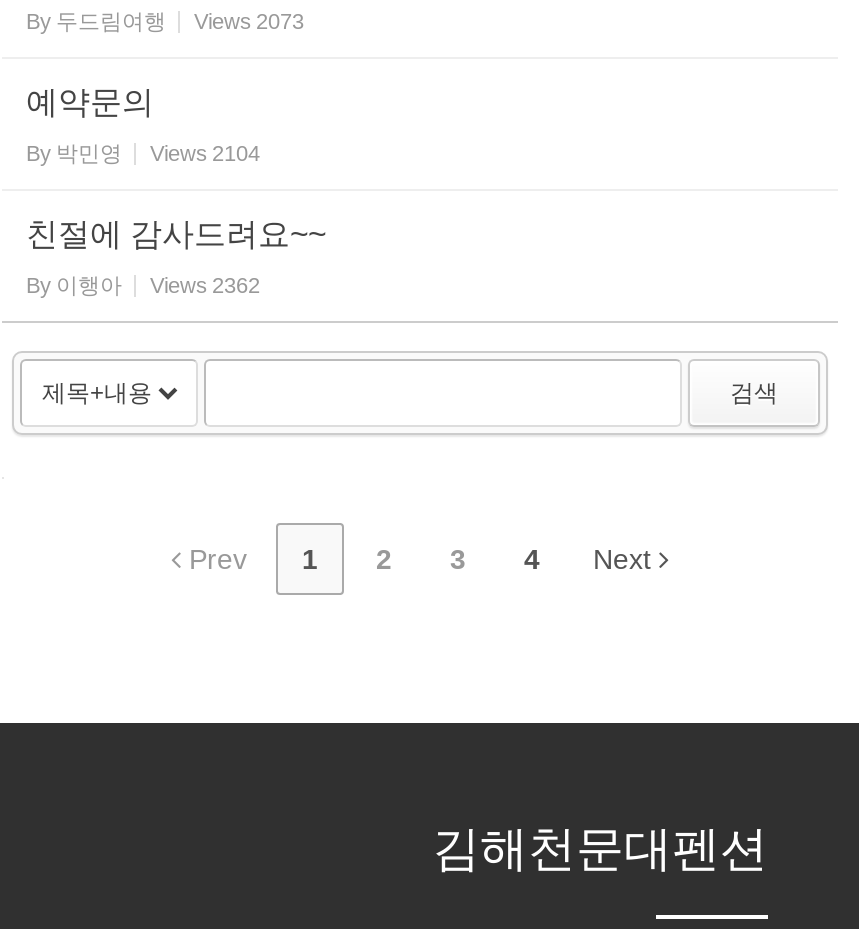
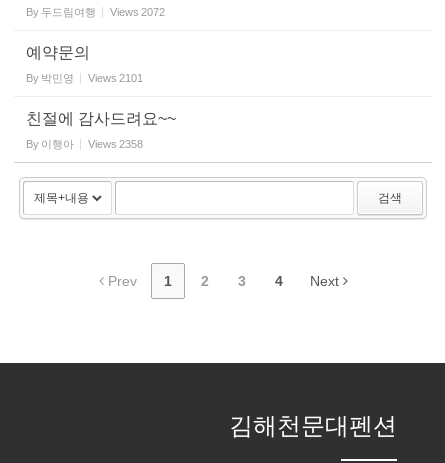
[26,9,304,33] By 두드림여행 Views 2073 -> [26,6,165,18] By 두드림여행 Views 2072
[26,141,260,165] By 박민영 Views 2104 -> [26,72,143,84] By 박민영 Views 2101
[26,273,260,297] By 이행아 Views 2362 -> [26,138,143,150] By 이행아 Views 2358

